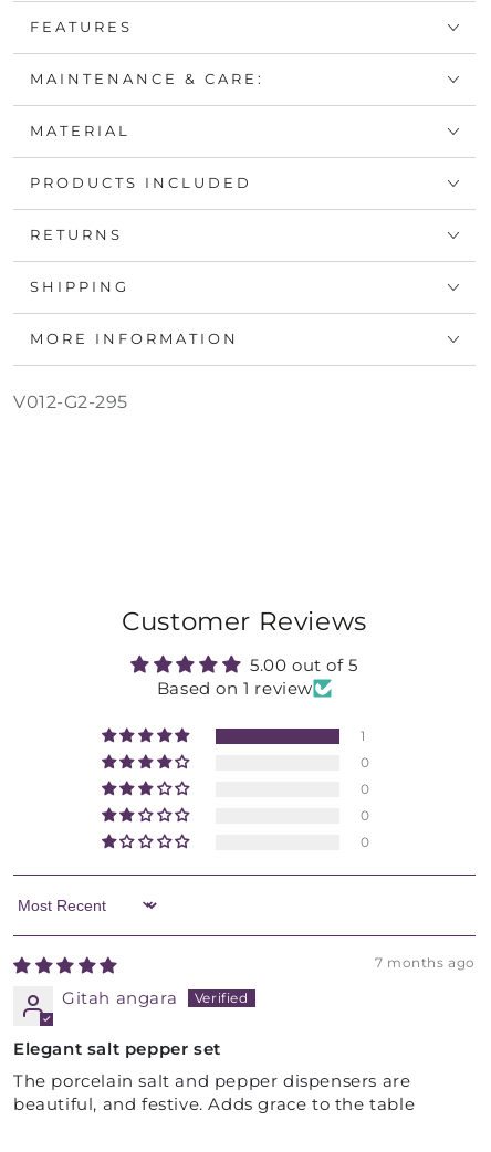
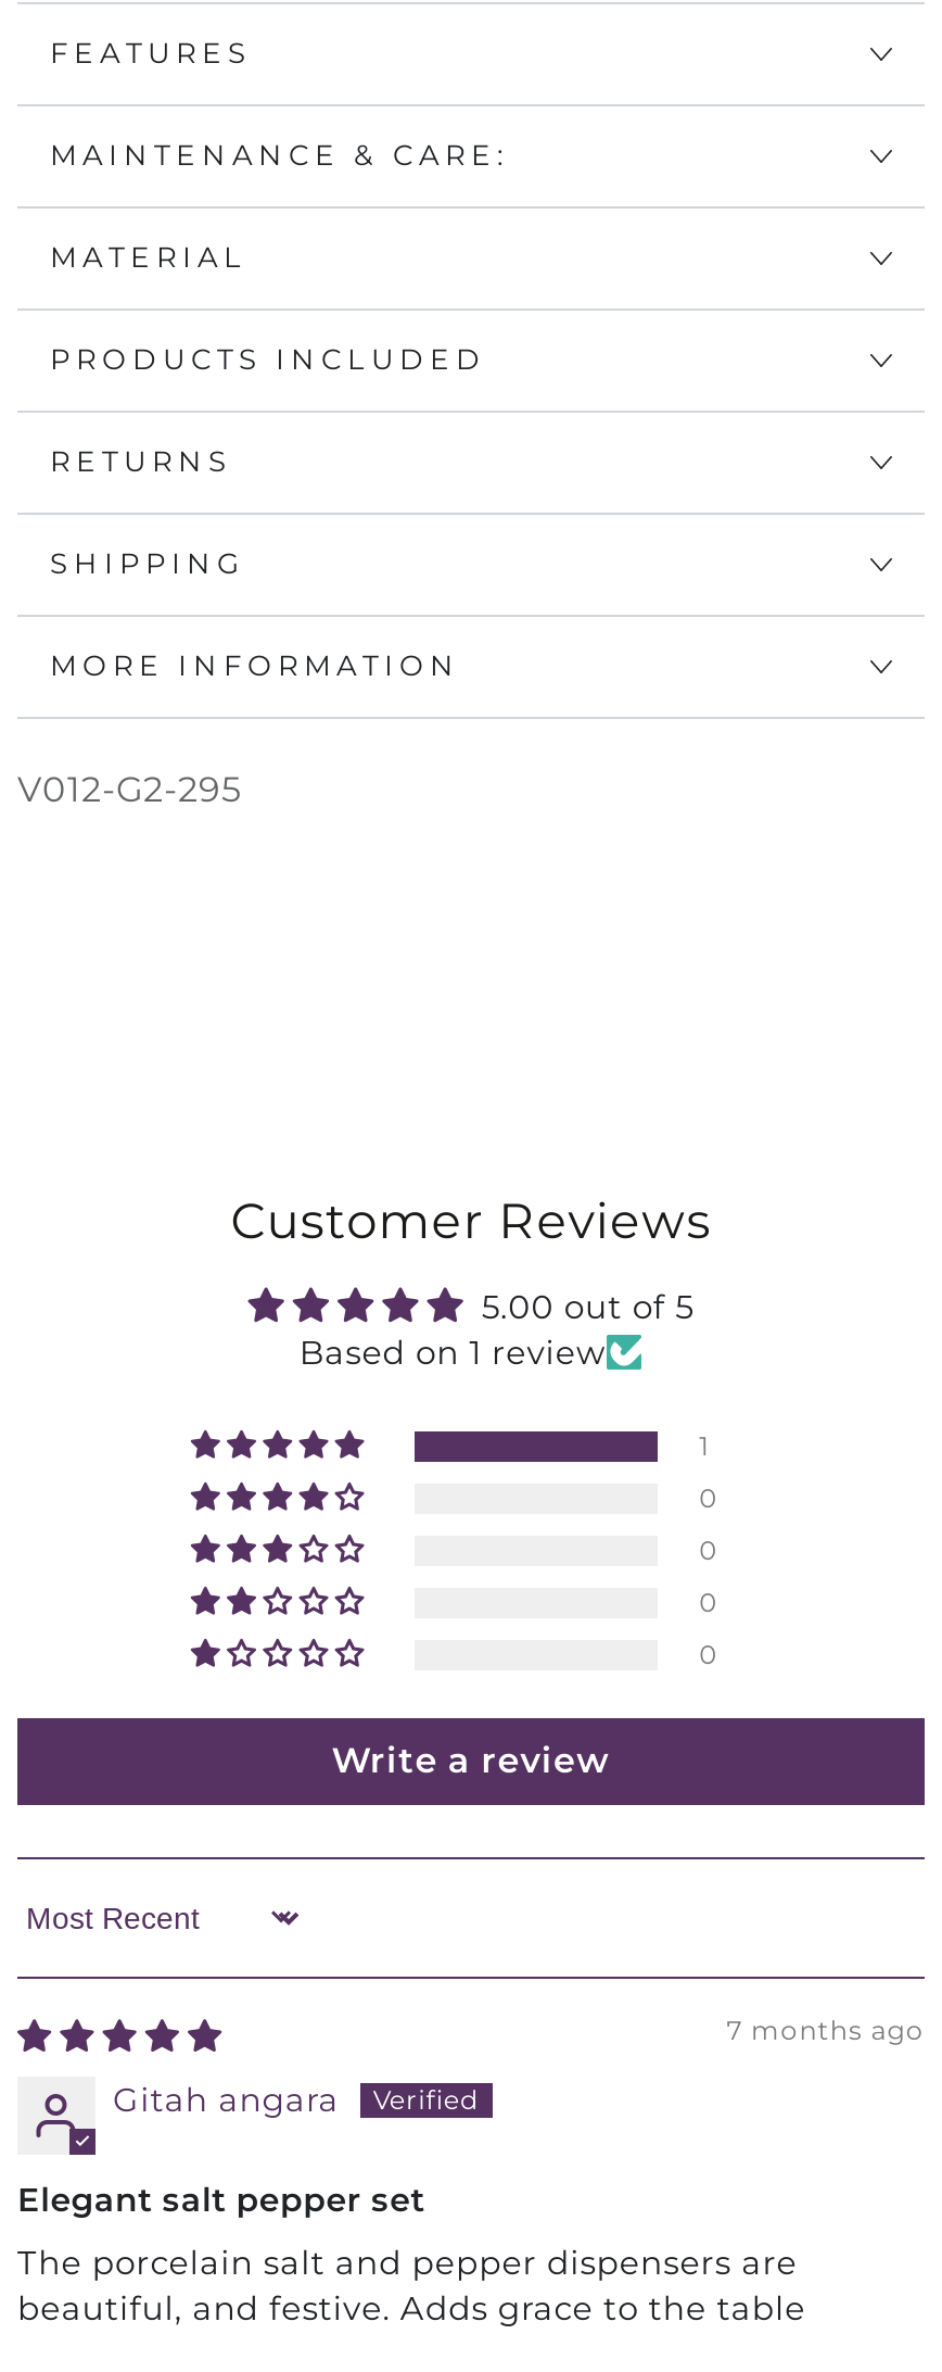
none -> [332,1739,610,1781] Write a review

